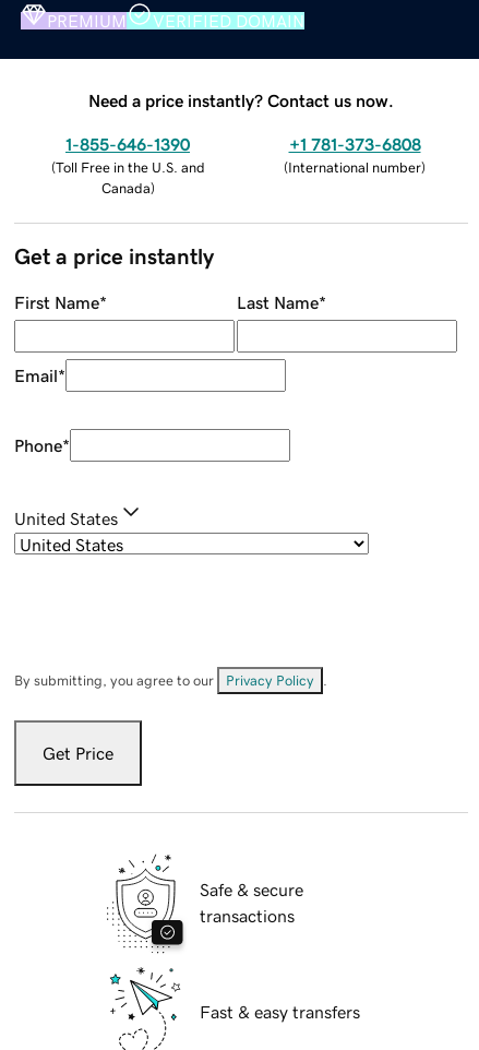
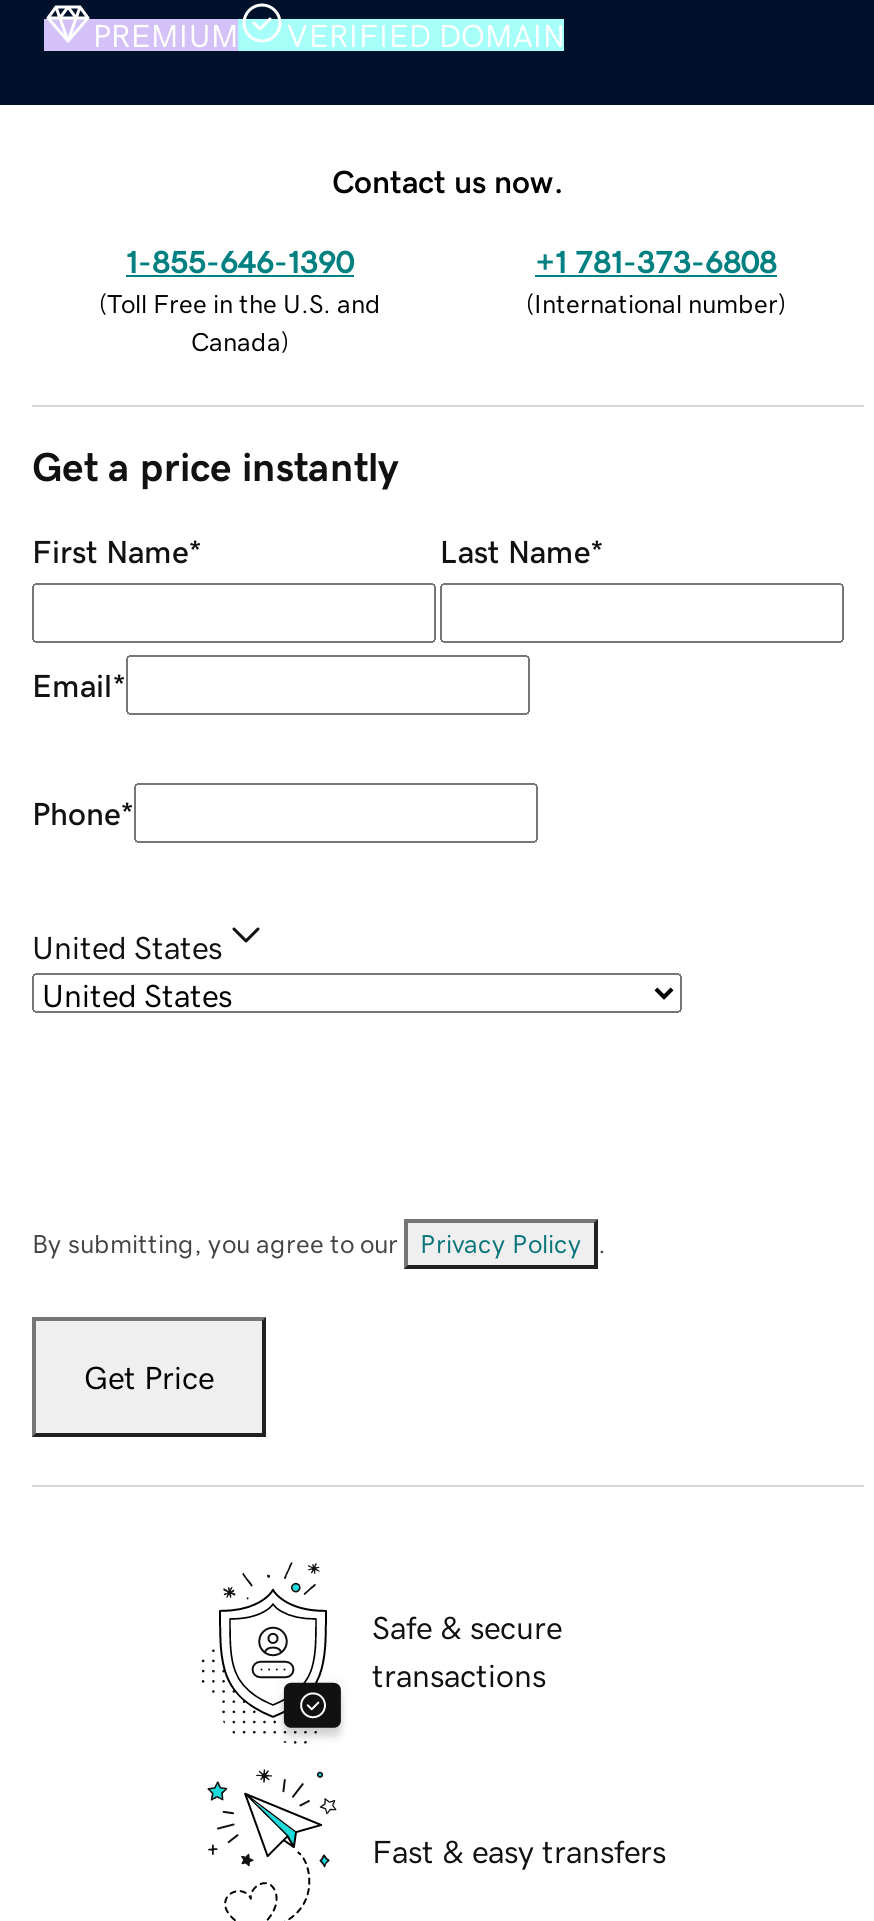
[88,91,394,109] Need a price instantly? Contact us now. -> [332,164,564,196] Contact us now.

